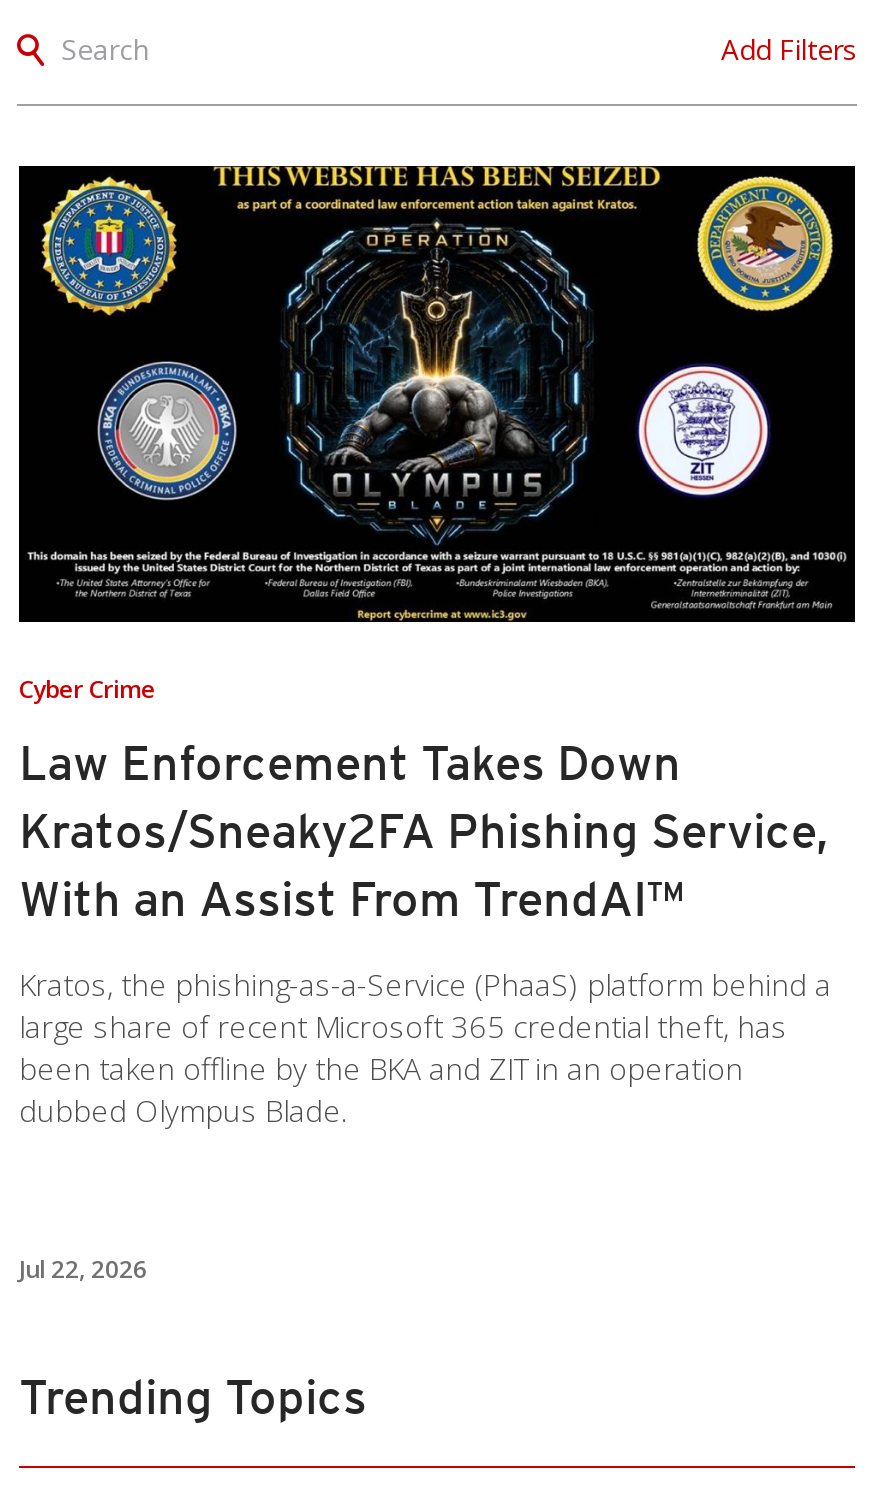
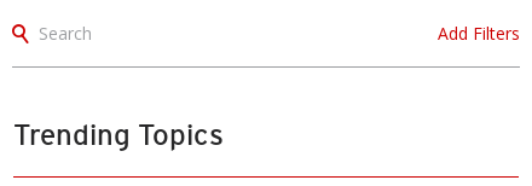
[17,164,857,1131] [image] | Cyber Crime | Law Enforcement Takes Down | Kratos/Sneaky2FA Phishing Service, | With an Assist From TrendAI™ | Kratos, the phishing-as-a-Service (PhaaS) platform behind a | large share of recent Microsoft 365 credential theft, has | been taken offline by the BKA and ZIT in an operation | dubbed Olympus Blade. -> none
[19,1253,147,1287] Jul 22, 2026 -> none

